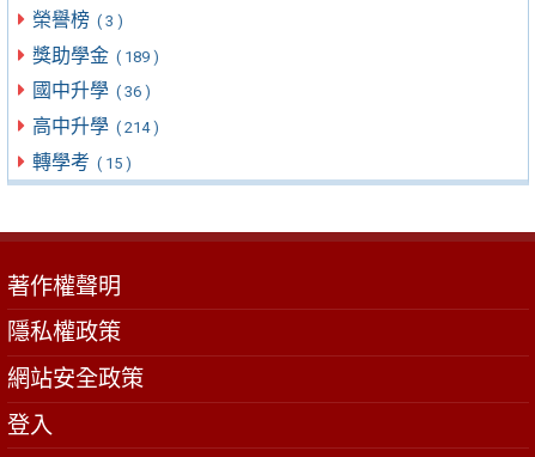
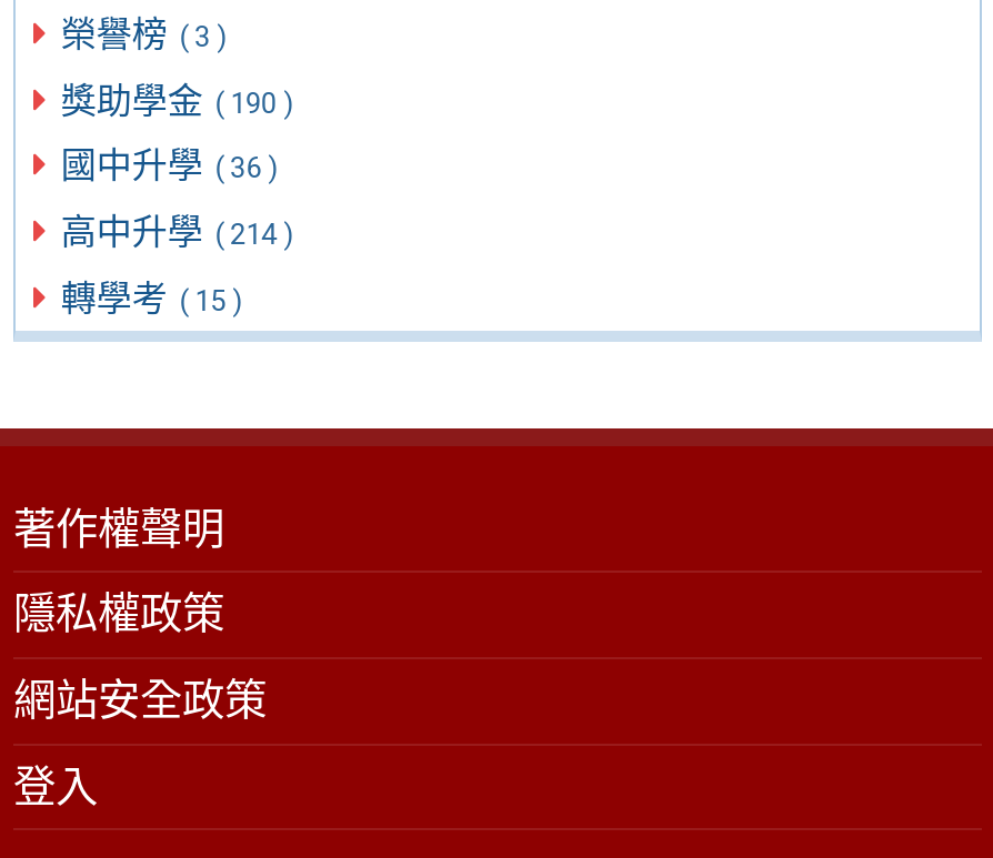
[33,44,159,66] 獎助學金 ( 189 ) -> [61,79,295,121] 獎助學金 ( 190 )

